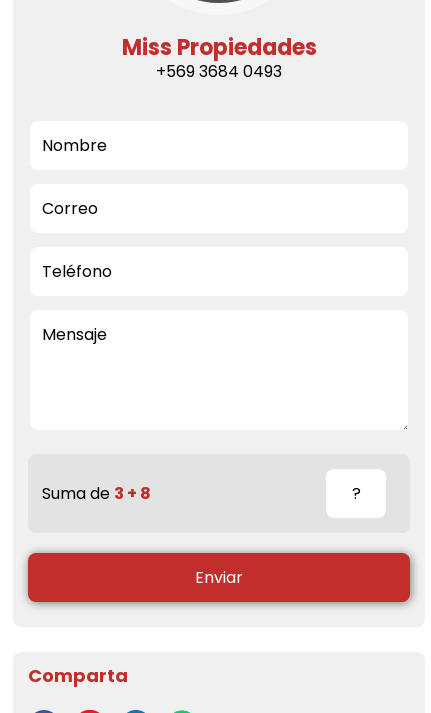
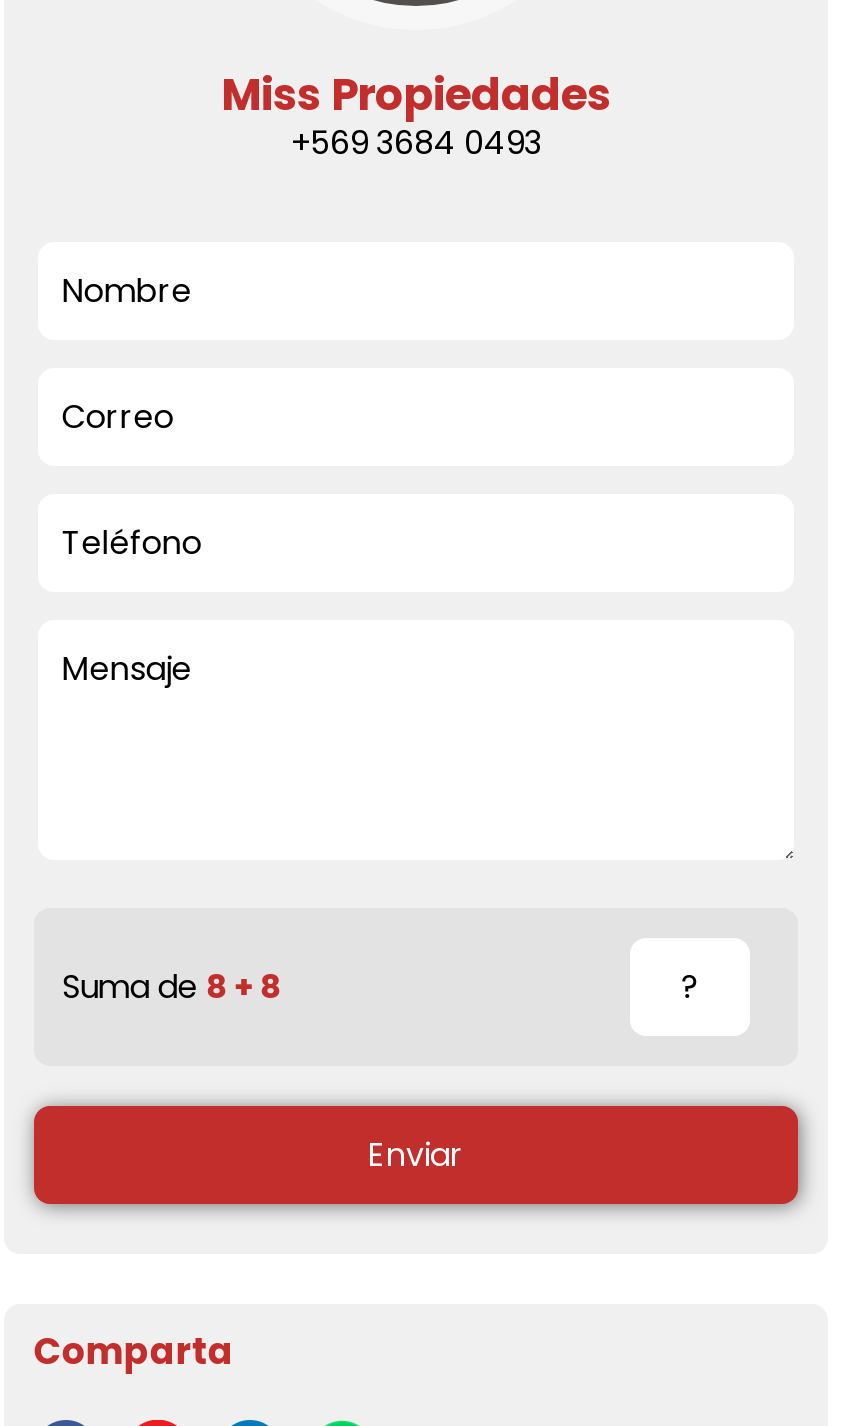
[42,482,151,505] Suma de 3 + 8 -> [62,964,282,1010] Suma de 8 + 8

